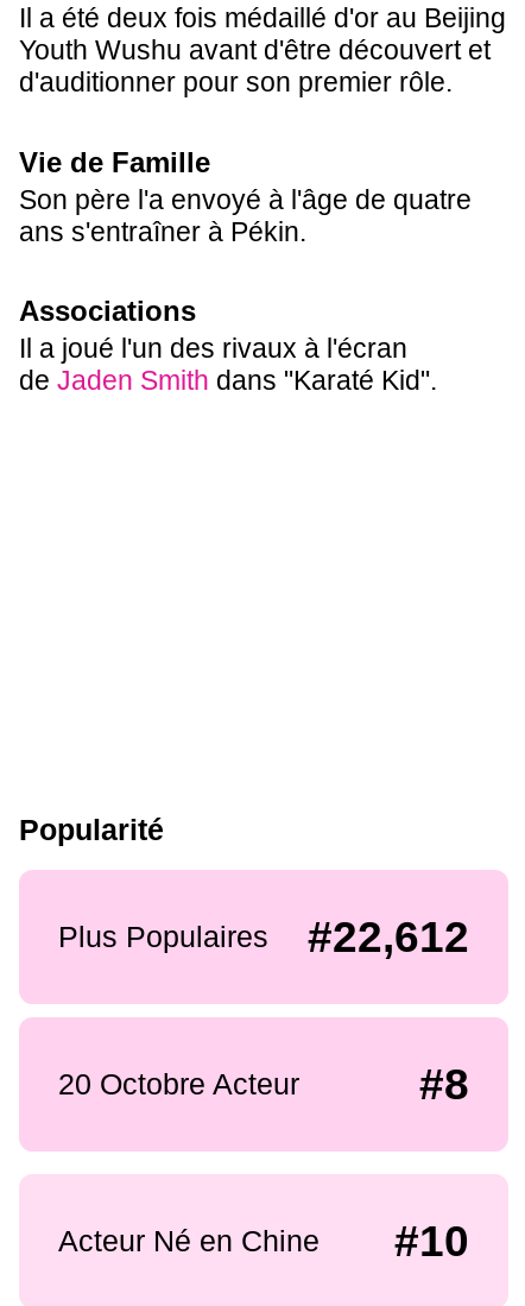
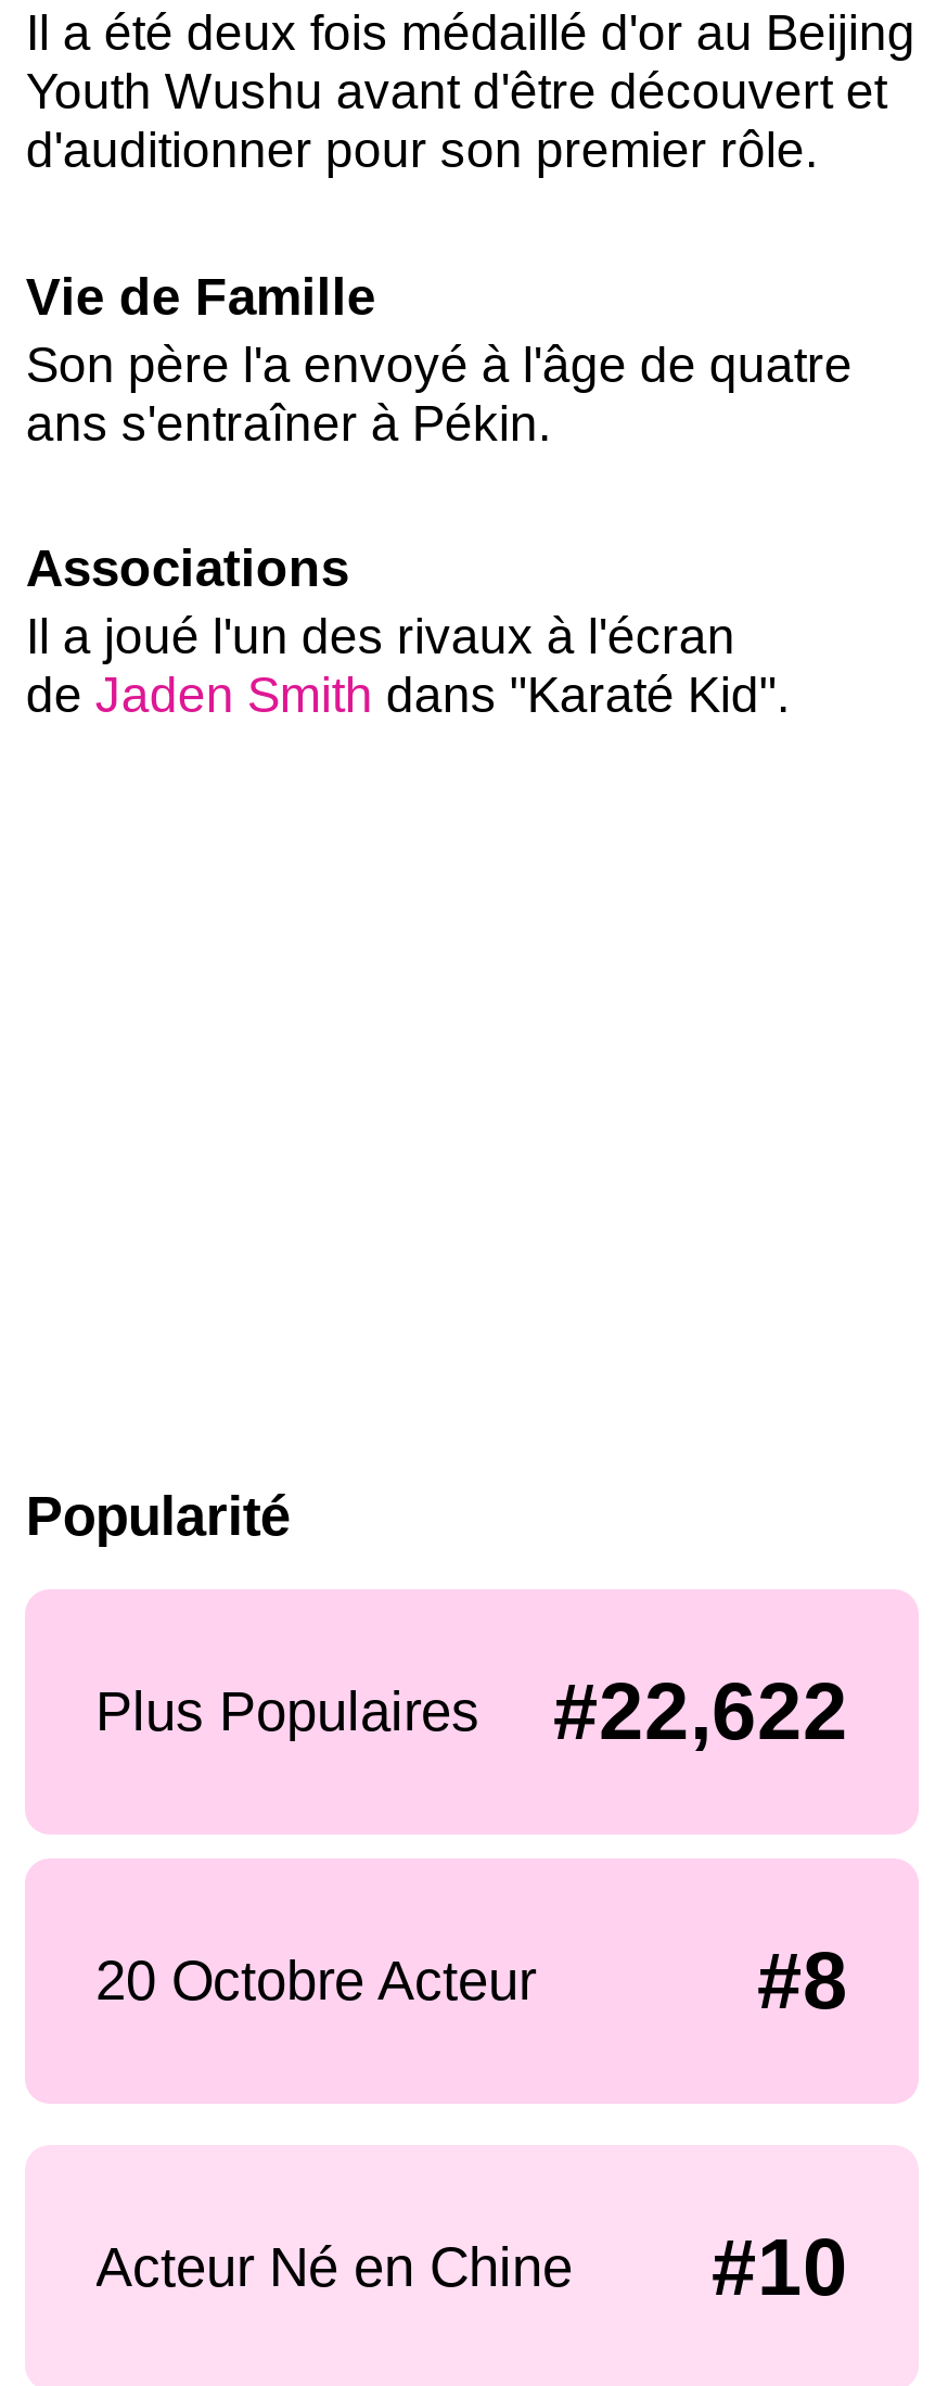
[58,913,470,961] Plus Populaires #22,612 -> [95,1667,848,1756] Plus Populaires #22,622

